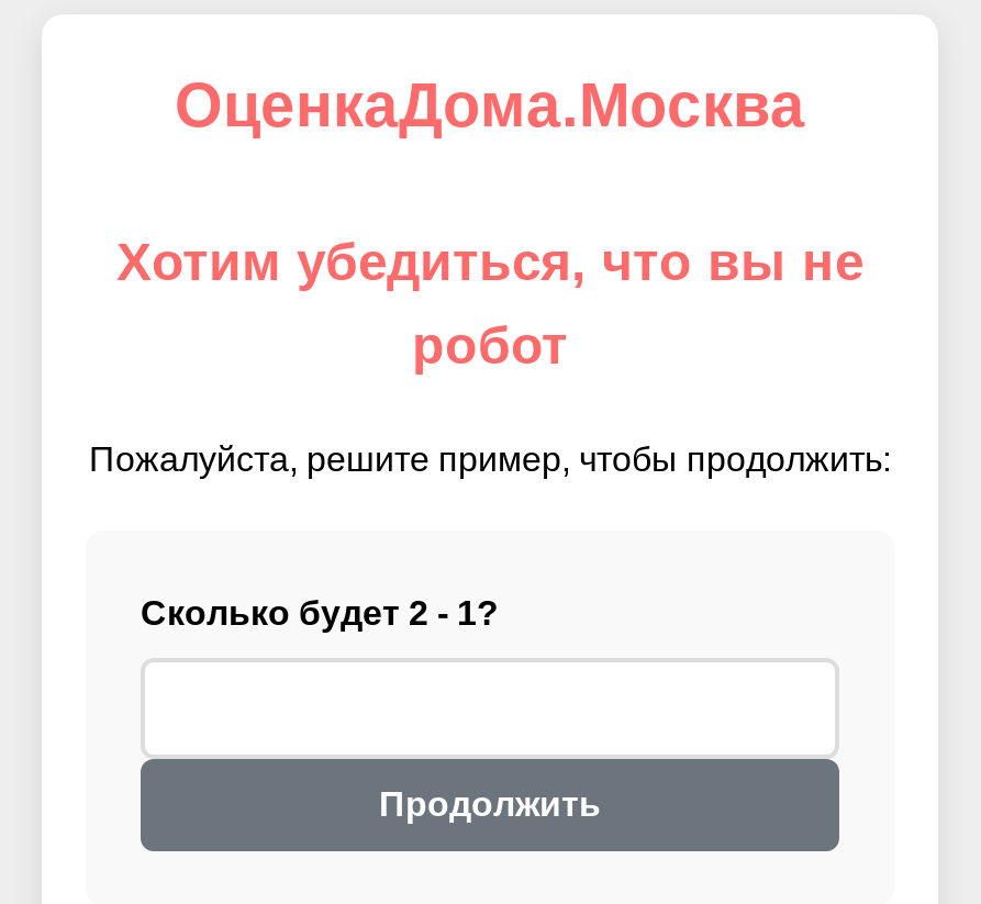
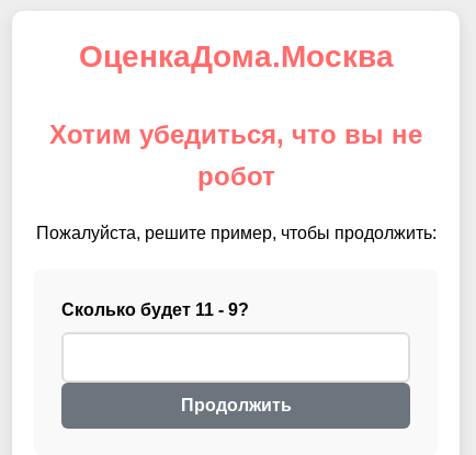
[141,594,499,632] Сколько будет 2 - 1? -> [61,300,249,319] Сколько будет 11 - 9?

